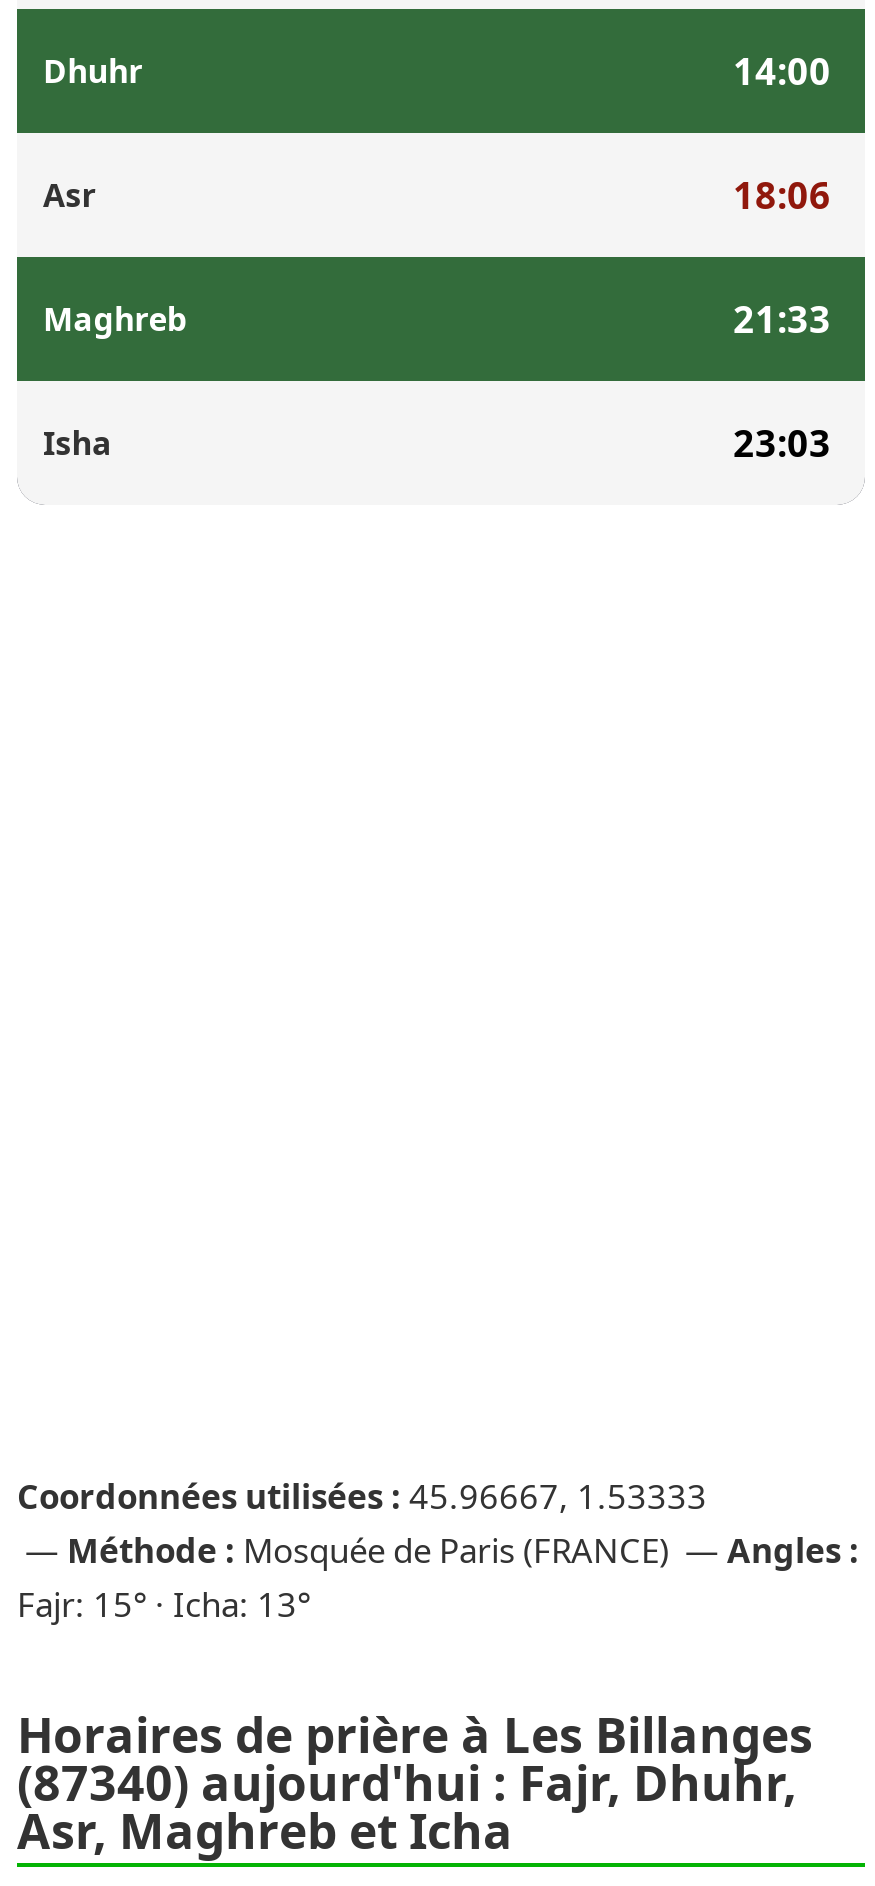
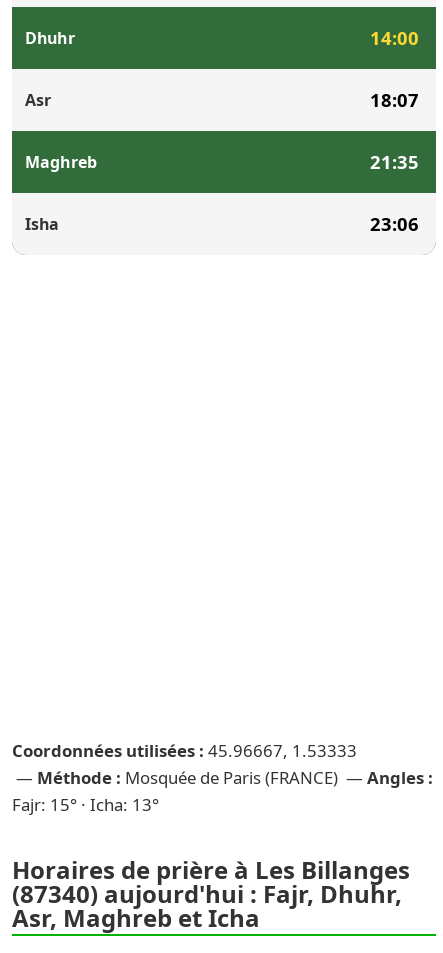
[733,169,831,219] 18:06 -> [370,87,419,112] 18:07
[733,293,831,343] 21:33 -> [370,149,419,174] 21:35
[733,417,831,467] 23:03 -> [370,211,419,236] 23:06

